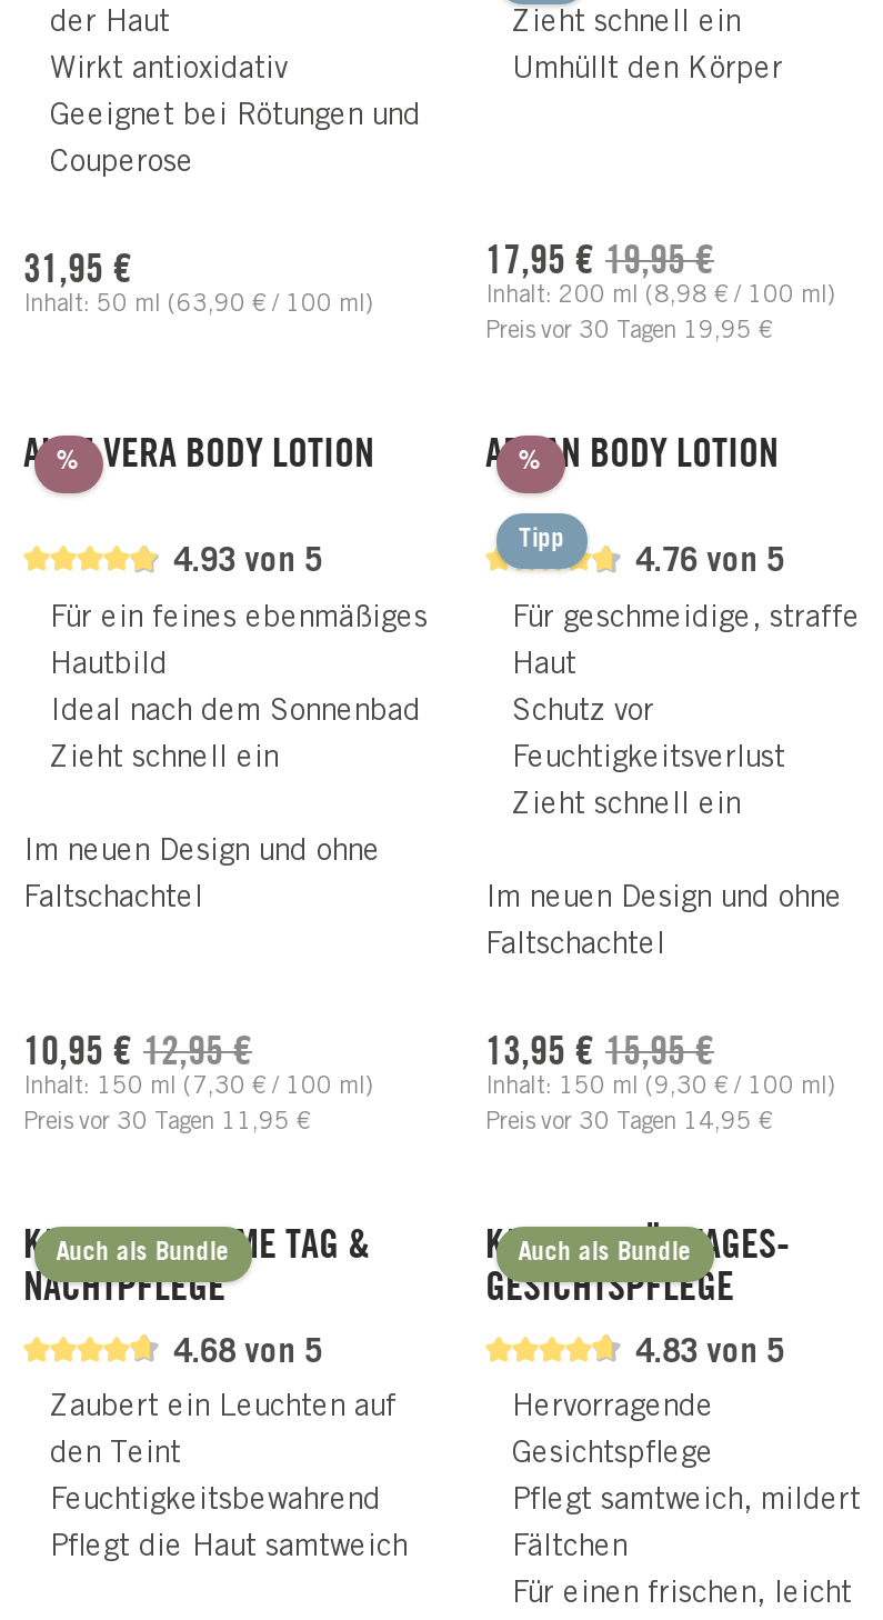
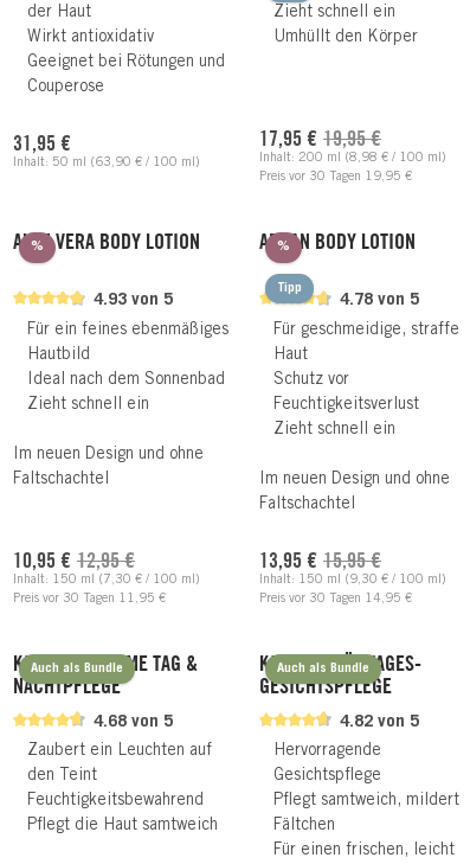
[636,547,784,580] 4.76 von 5 -> [339,292,419,310] 4.78 von 5
[636,1337,784,1371] 4.83 von 5 -> [339,713,419,731] 4.82 von 5

